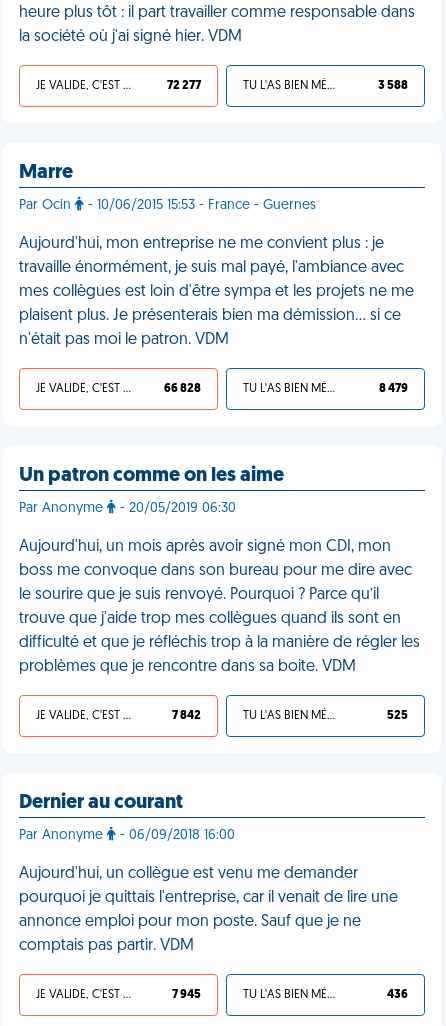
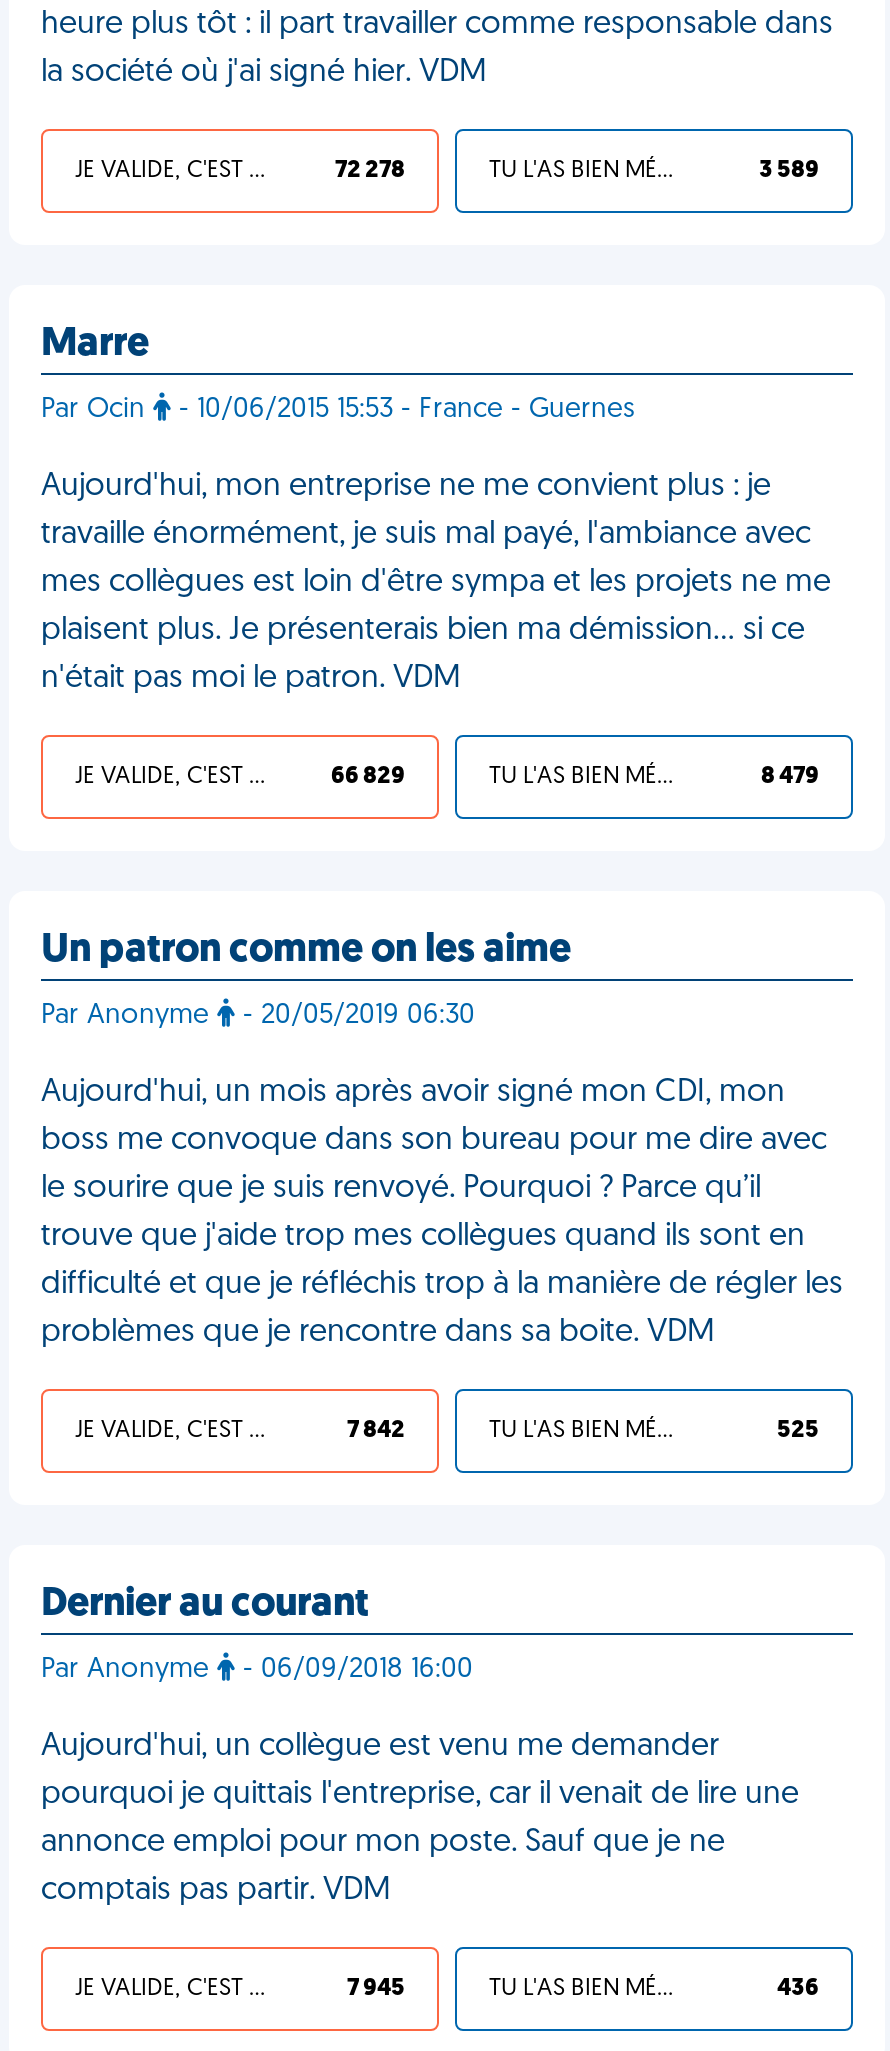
[167,80,201,92] 72 277 -> [335,159,405,183] 72 278
[378,80,408,92] 3 588 -> [759,159,819,183] 3 589
[164,383,201,395] 66 828 -> [331,765,405,789] 66 829

